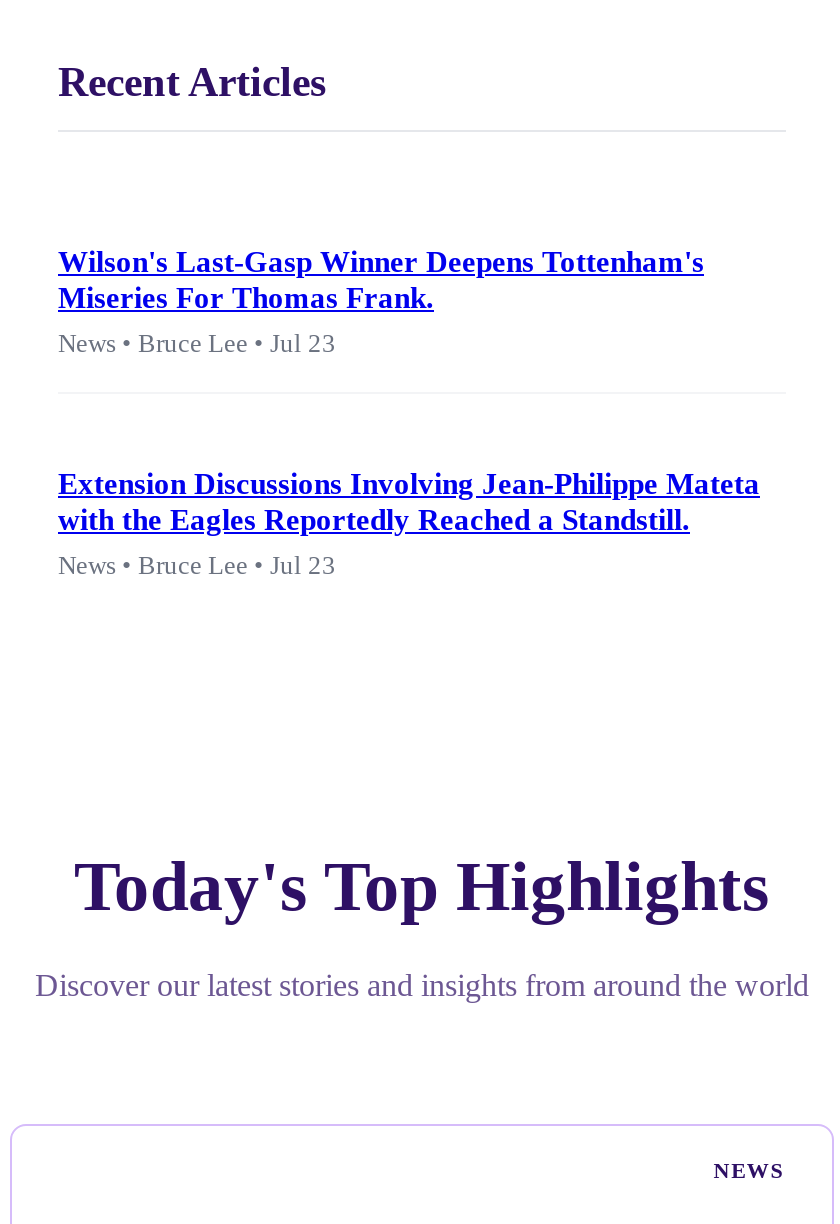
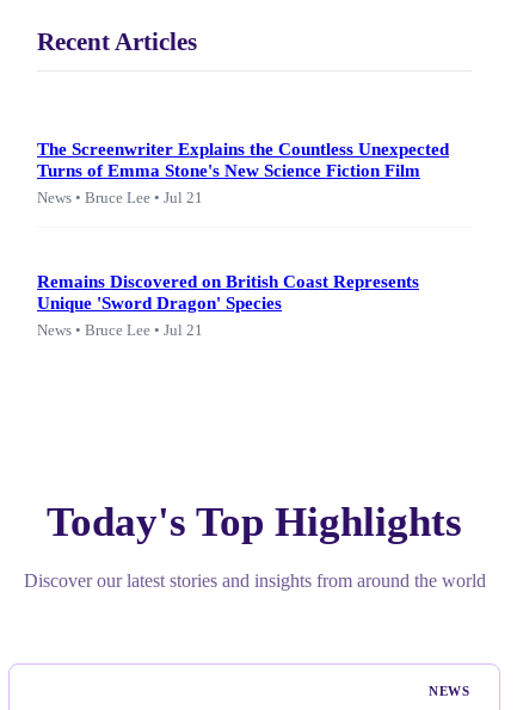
[58,244,704,314] Wilson's Last-Gasp Winner Deepens Tottenham's | Miseries For Thomas Frank. -> [37,138,449,180] The Screenwriter Explains the Countless Unexpected | Turns of Emma Stone's New Science Fiction Film
[58,330,336,358] News • Bruce Lee • Jul 23 -> [37,189,203,206] News • Bruce Lee • Jul 21
[58,466,760,536] Extension Discussions Involving Jean-Philippe Mateta | with the Eagles Reportedly Reached a Standstill. -> [37,271,419,313] Remains Discovered on British Coast Represents | Unique 'Sword Dragon' Species
[58,552,336,580] News • Bruce Lee • Jul 23 -> [37,322,203,339] News • Bruce Lee • Jul 21

